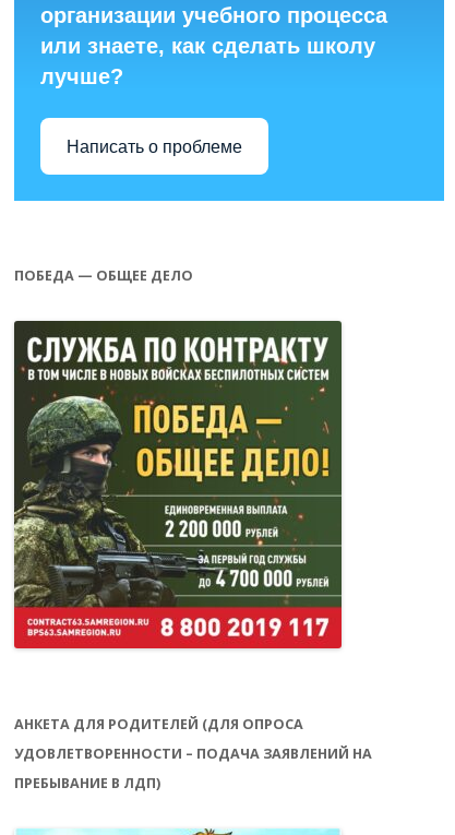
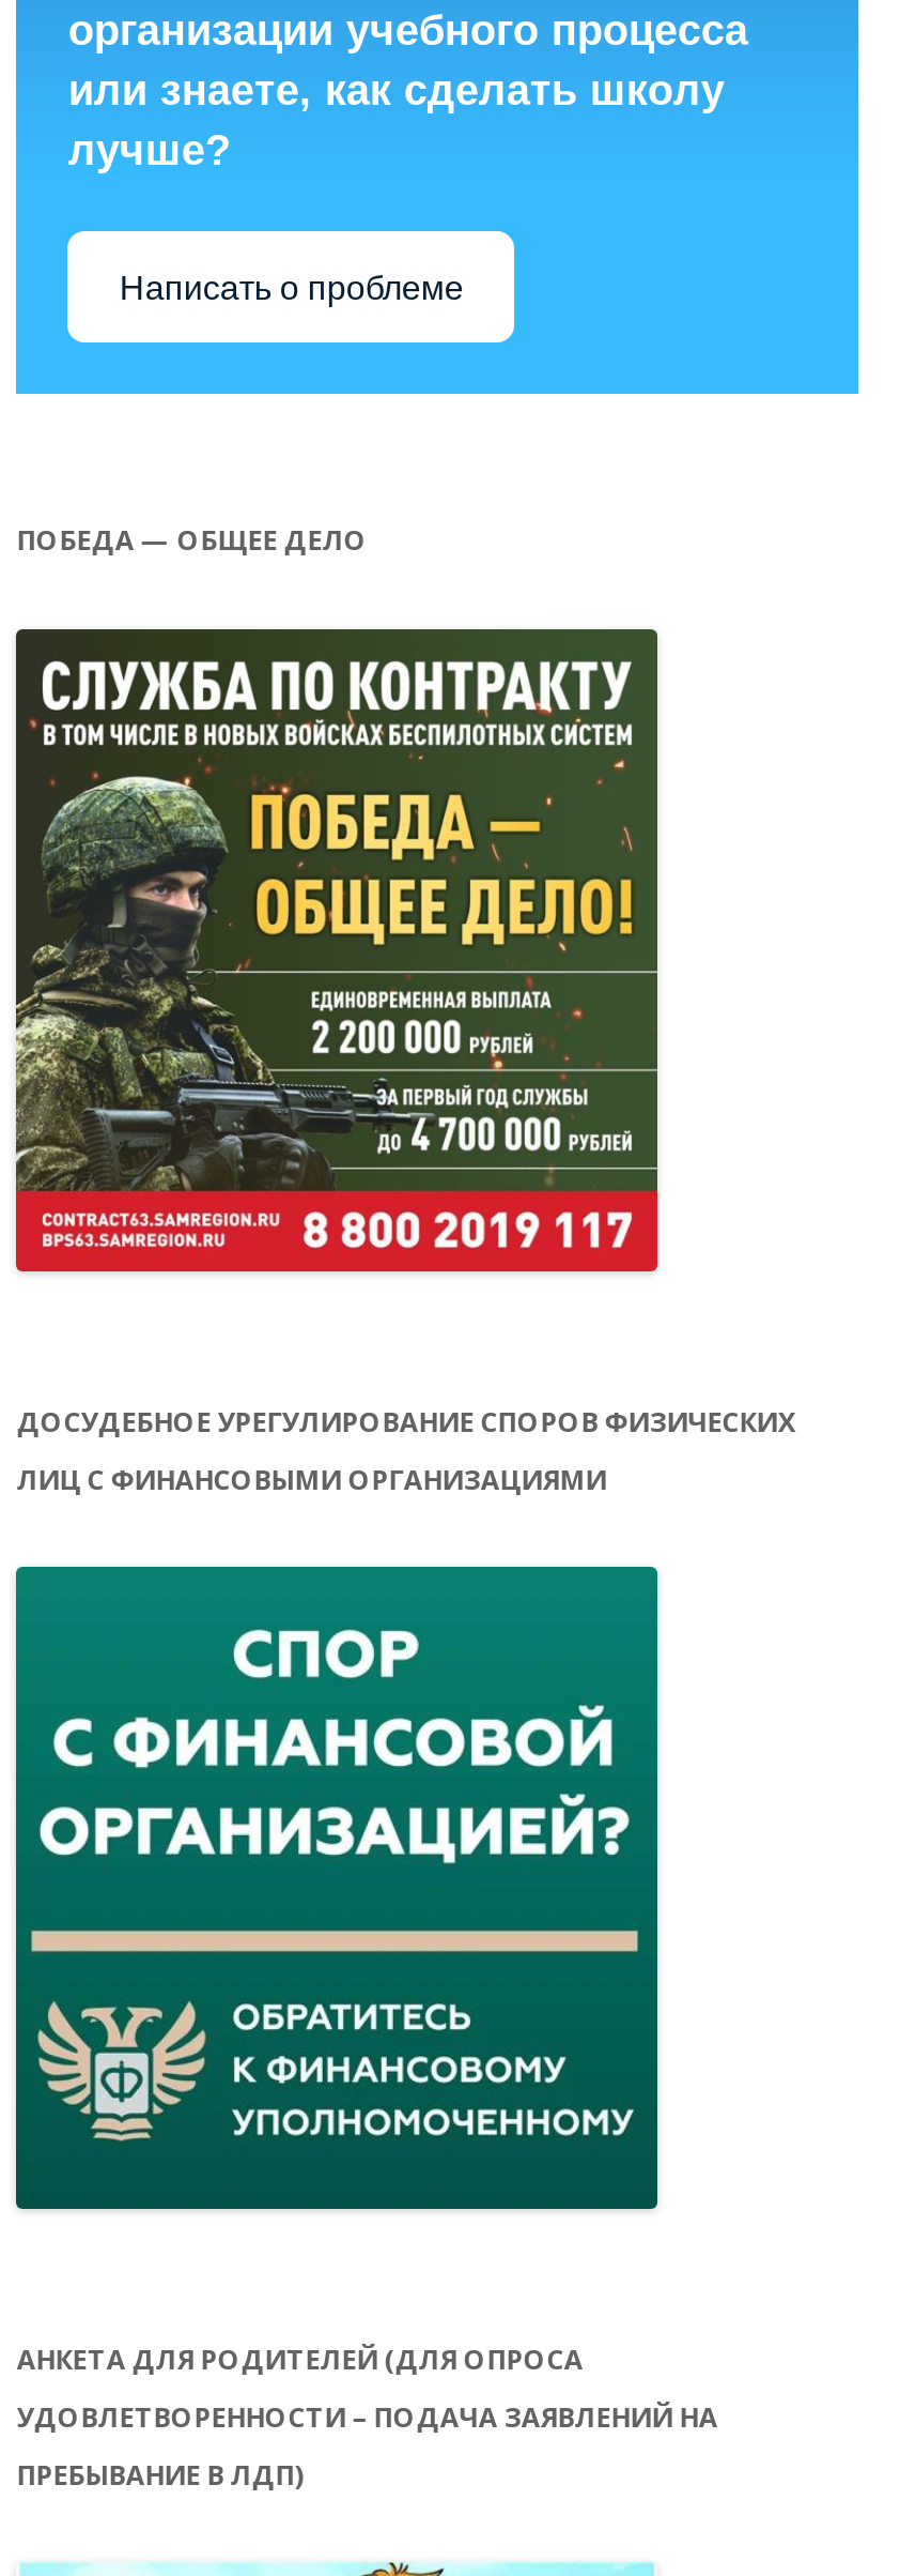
none -> [14,1565,660,2213] [image]
none -> [17,1403,795,1497] ДОСУДЕБНОЕ УРЕГУЛИРОВАНИЕ СПОРОВ ФИЗИЧЕСКИХ | ЛИЦ С ФИНАНСОВЫМИ ОРГАНИЗАЦИЯМИ

